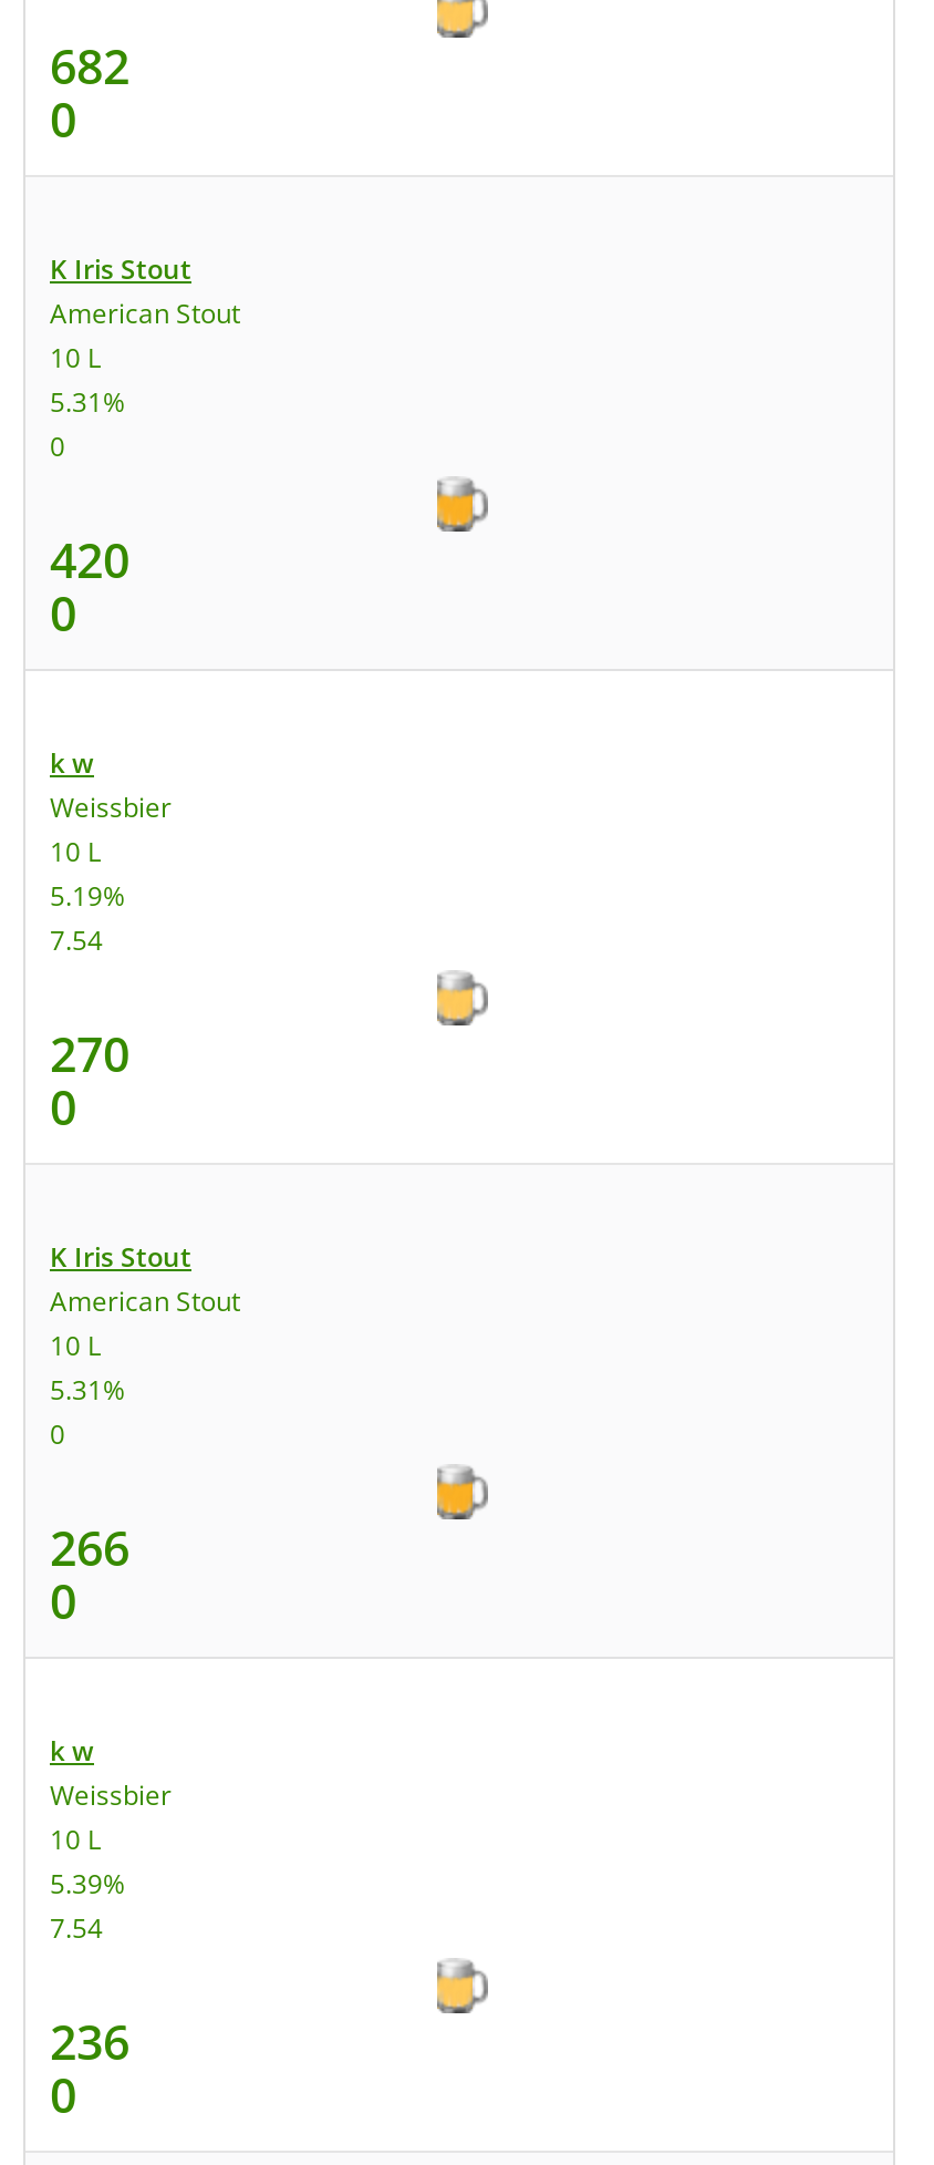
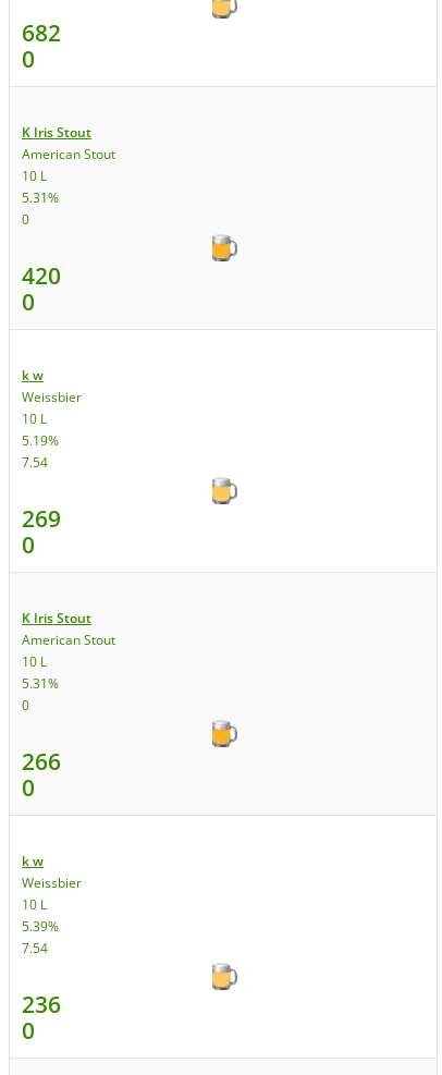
[50,1021,129,1085] 270 -> [22,502,61,534] 269

